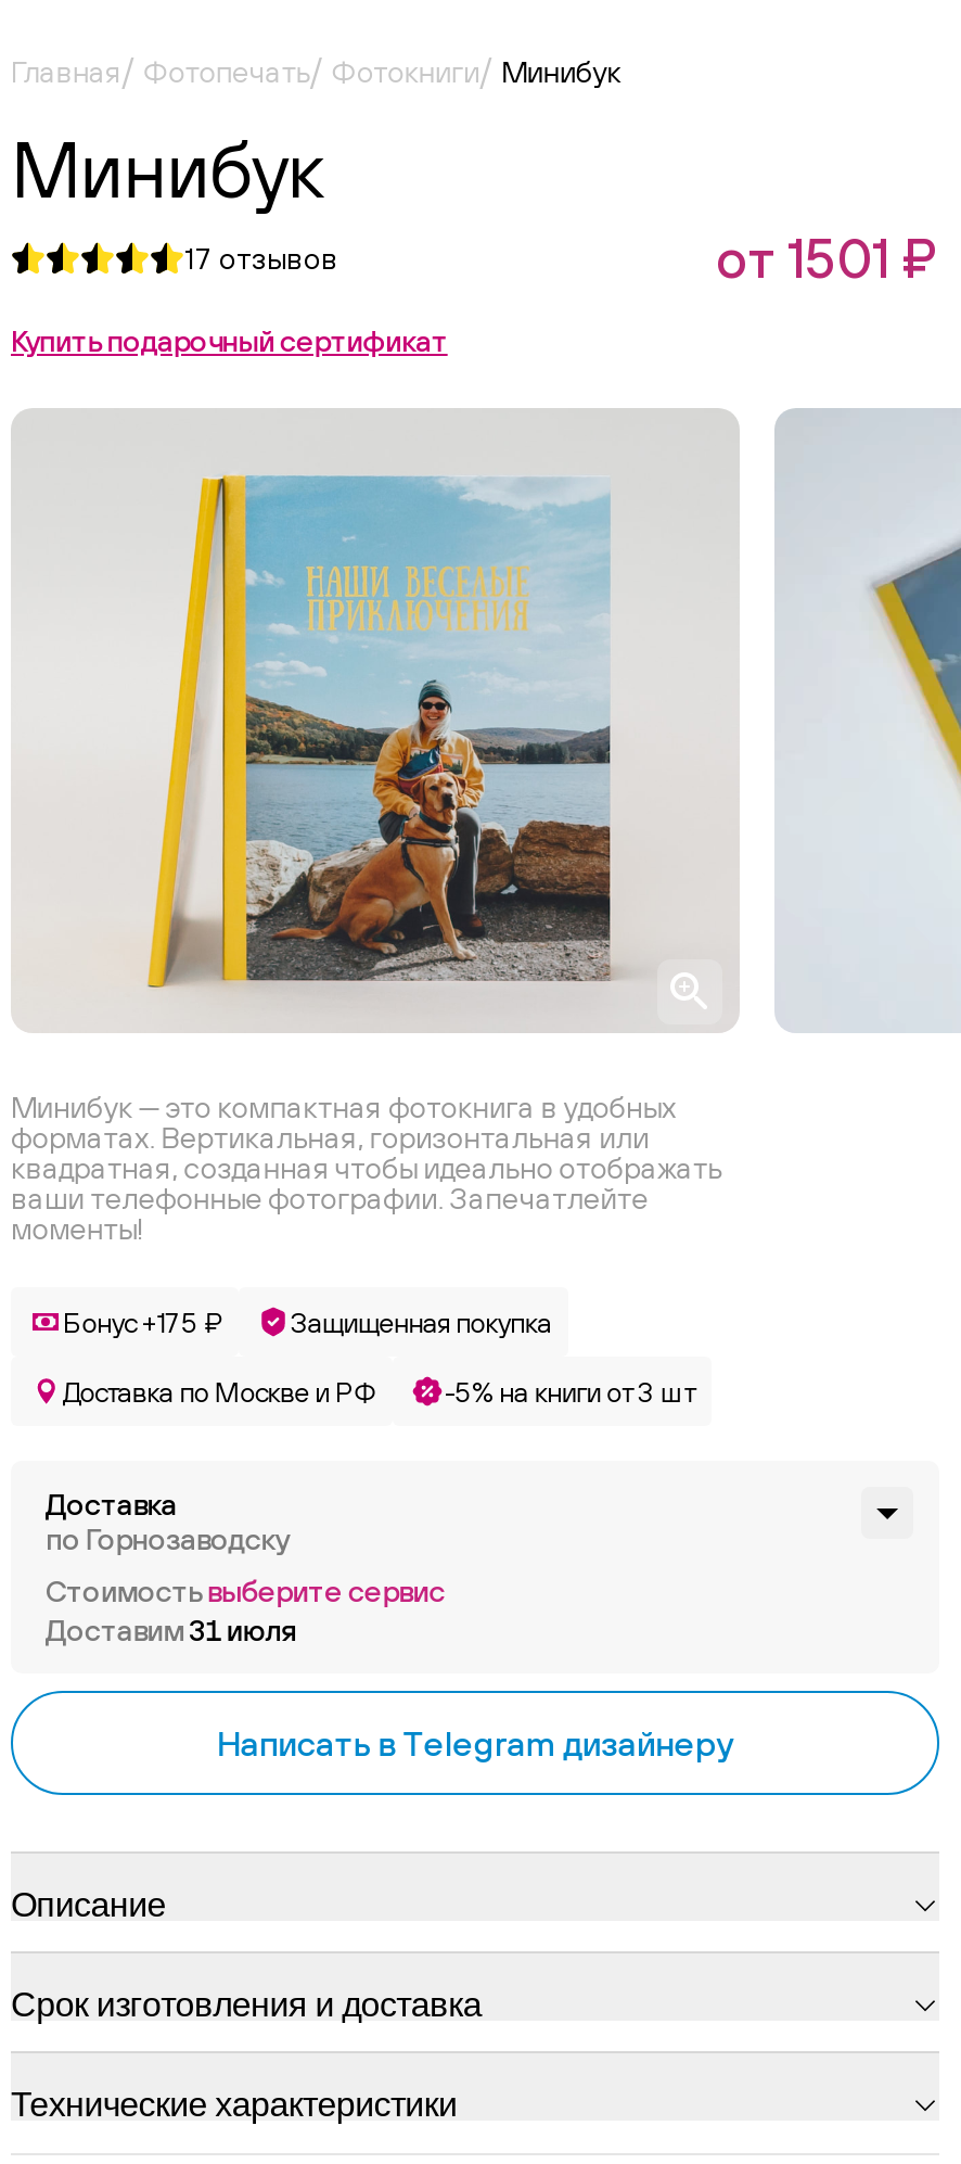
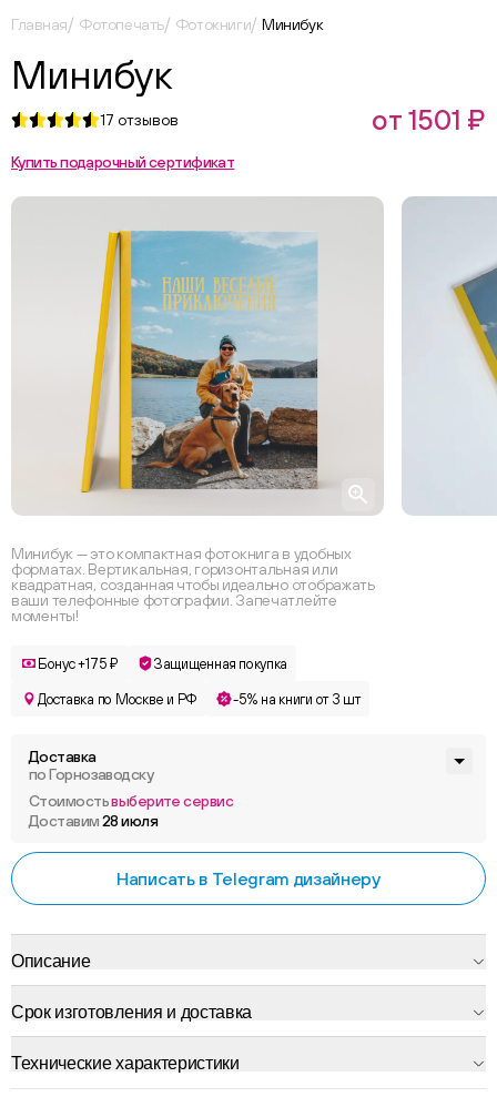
[46,1613,297,1647] Доставим 31 июля -> [29,812,158,830] Доставим 28 июля

